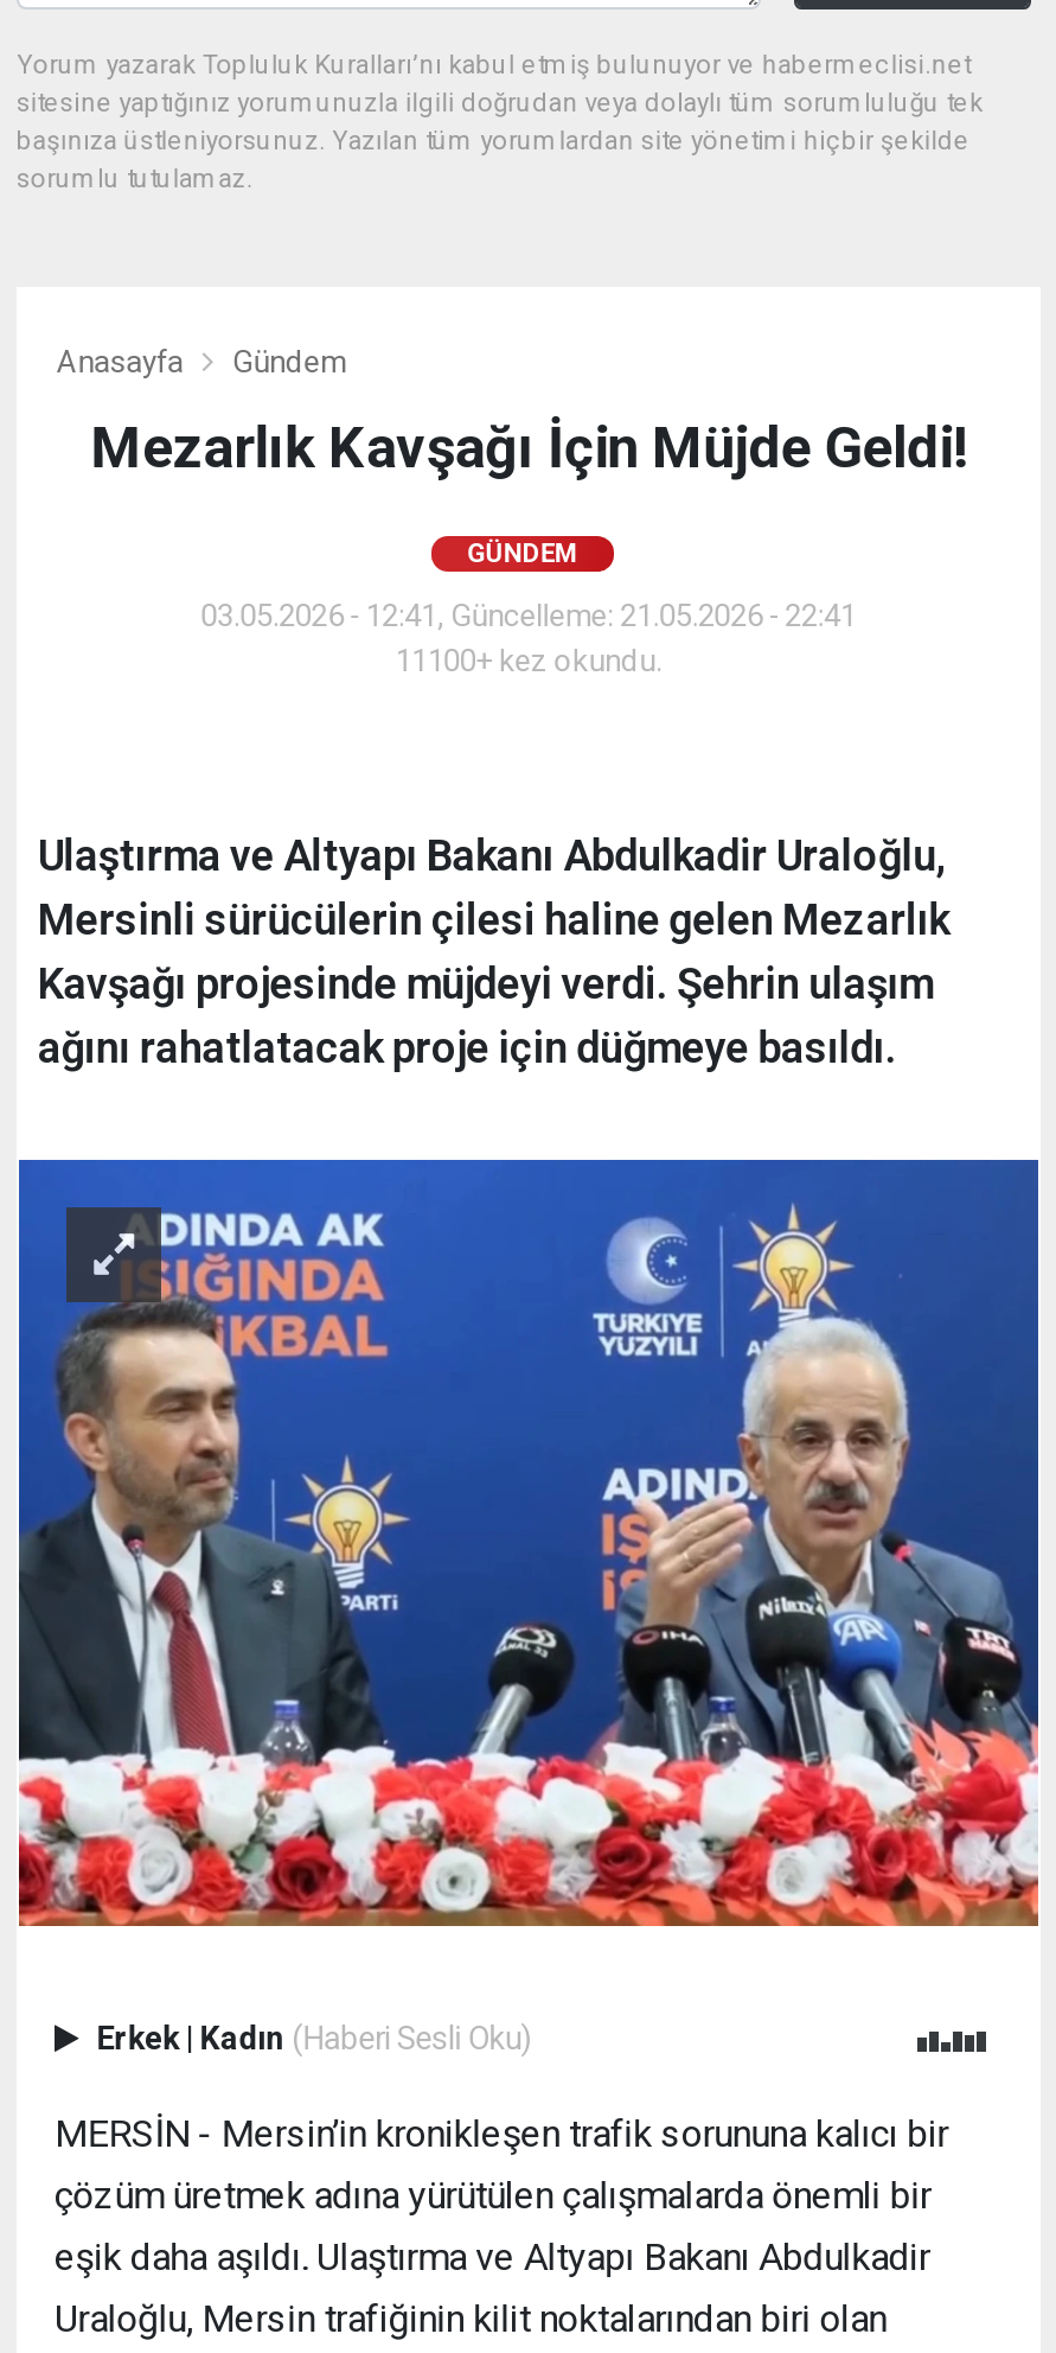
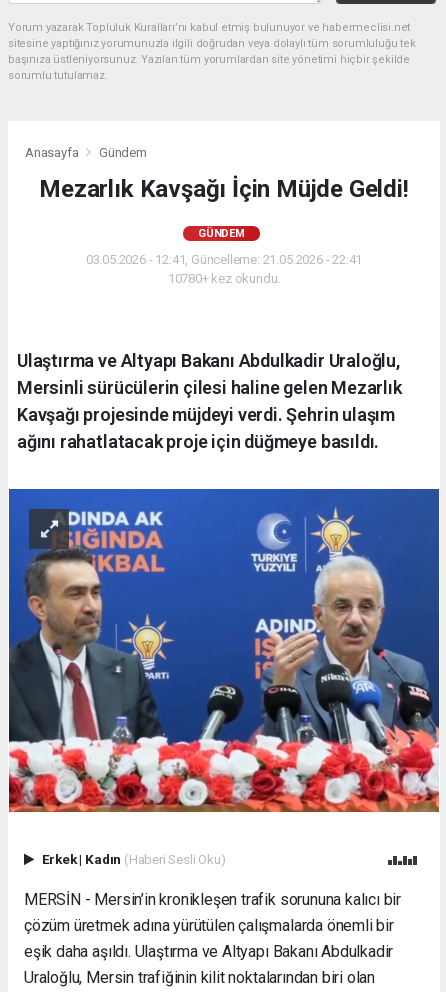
[395,642,662,678] 11100+ kez okundu. -> [168,271,280,286] 10780+ kez okundu.

